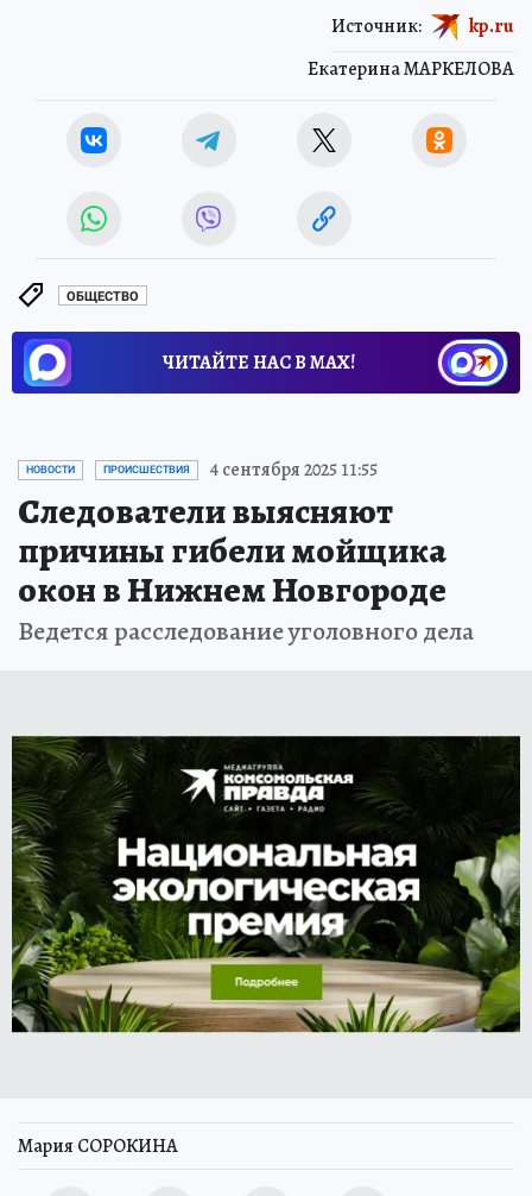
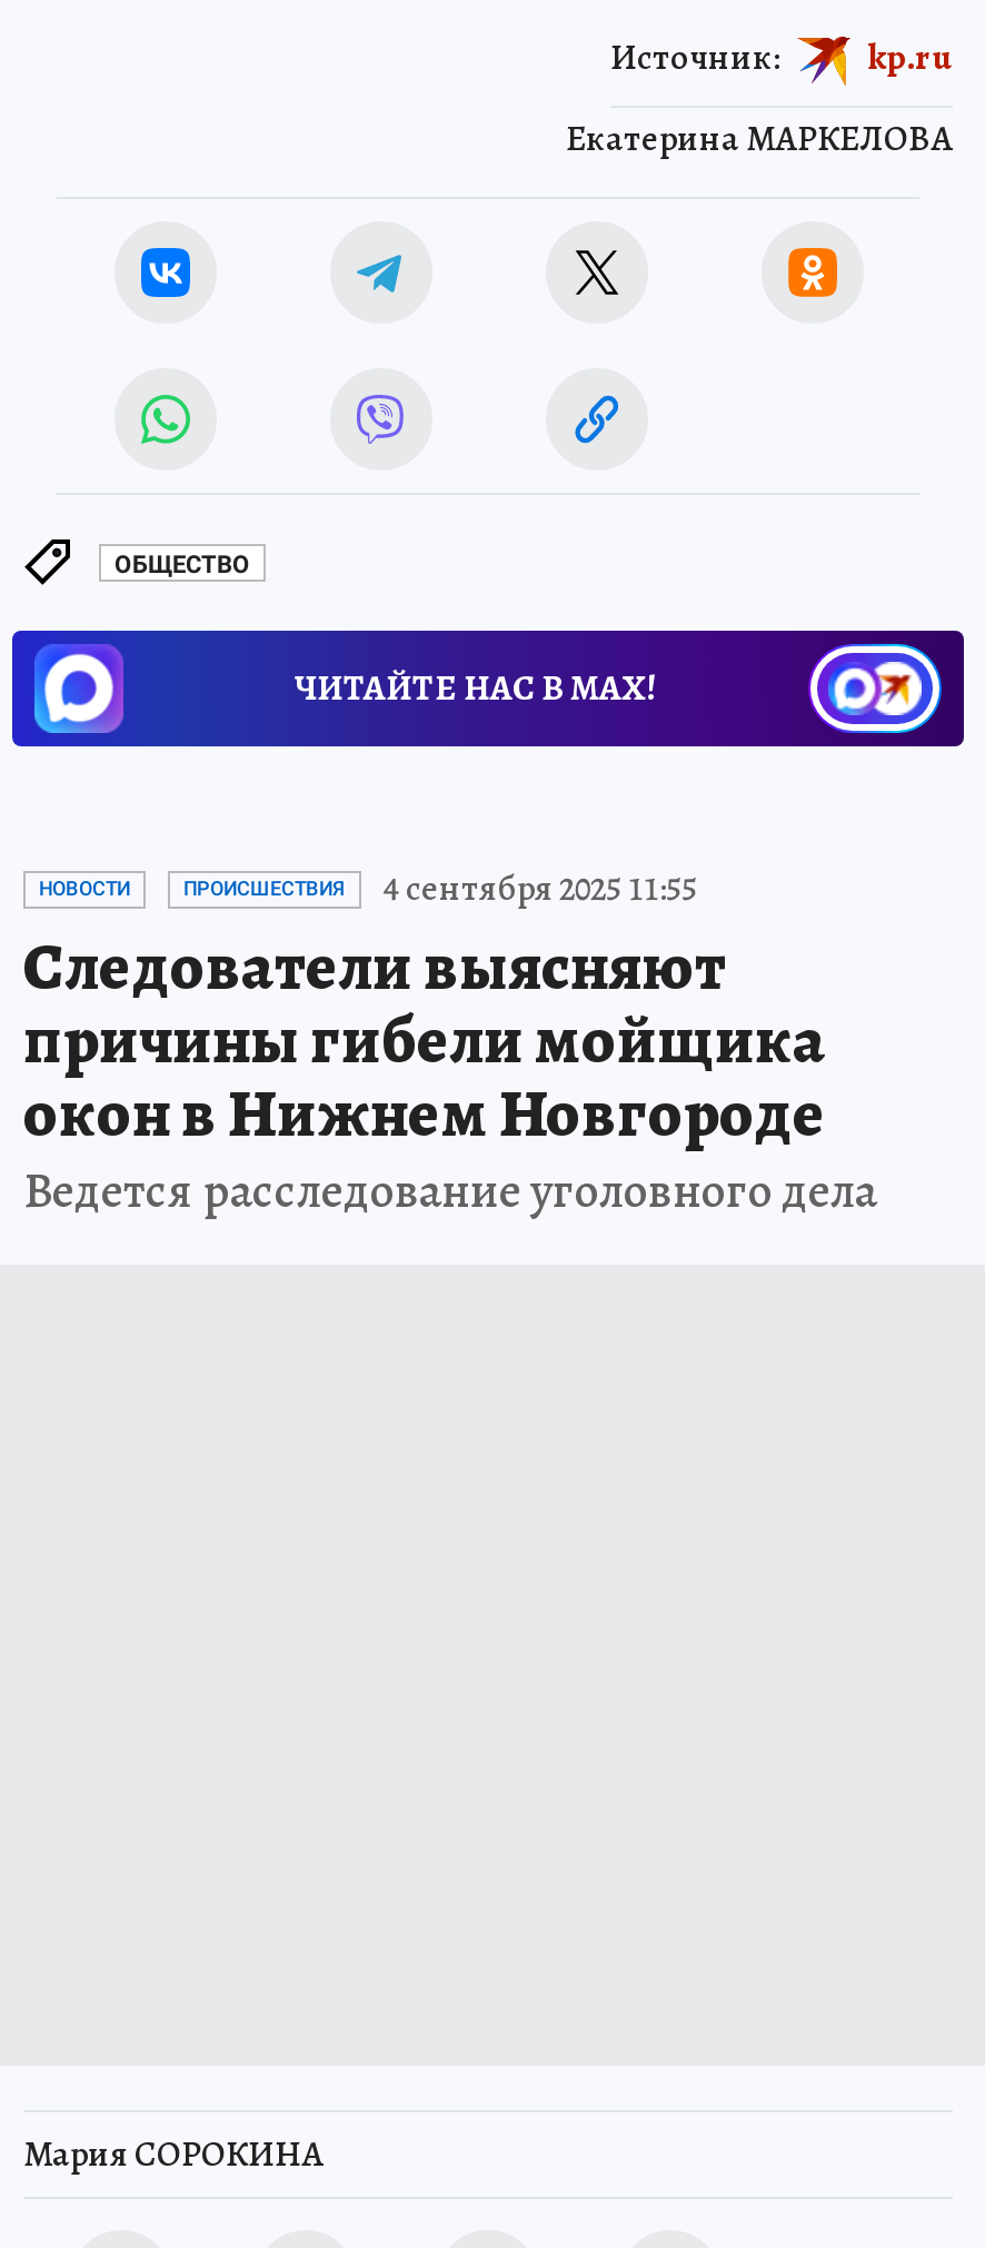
[11,735,521,1034] [image] -> none

